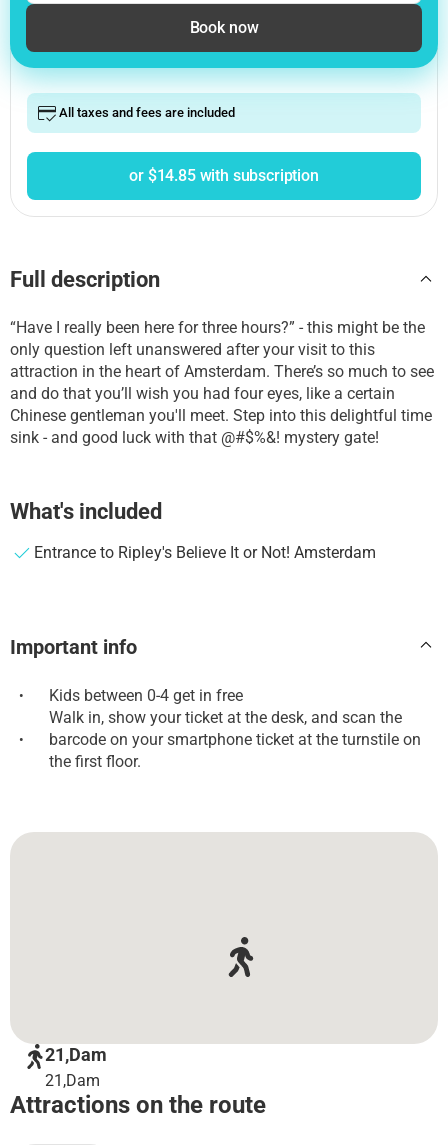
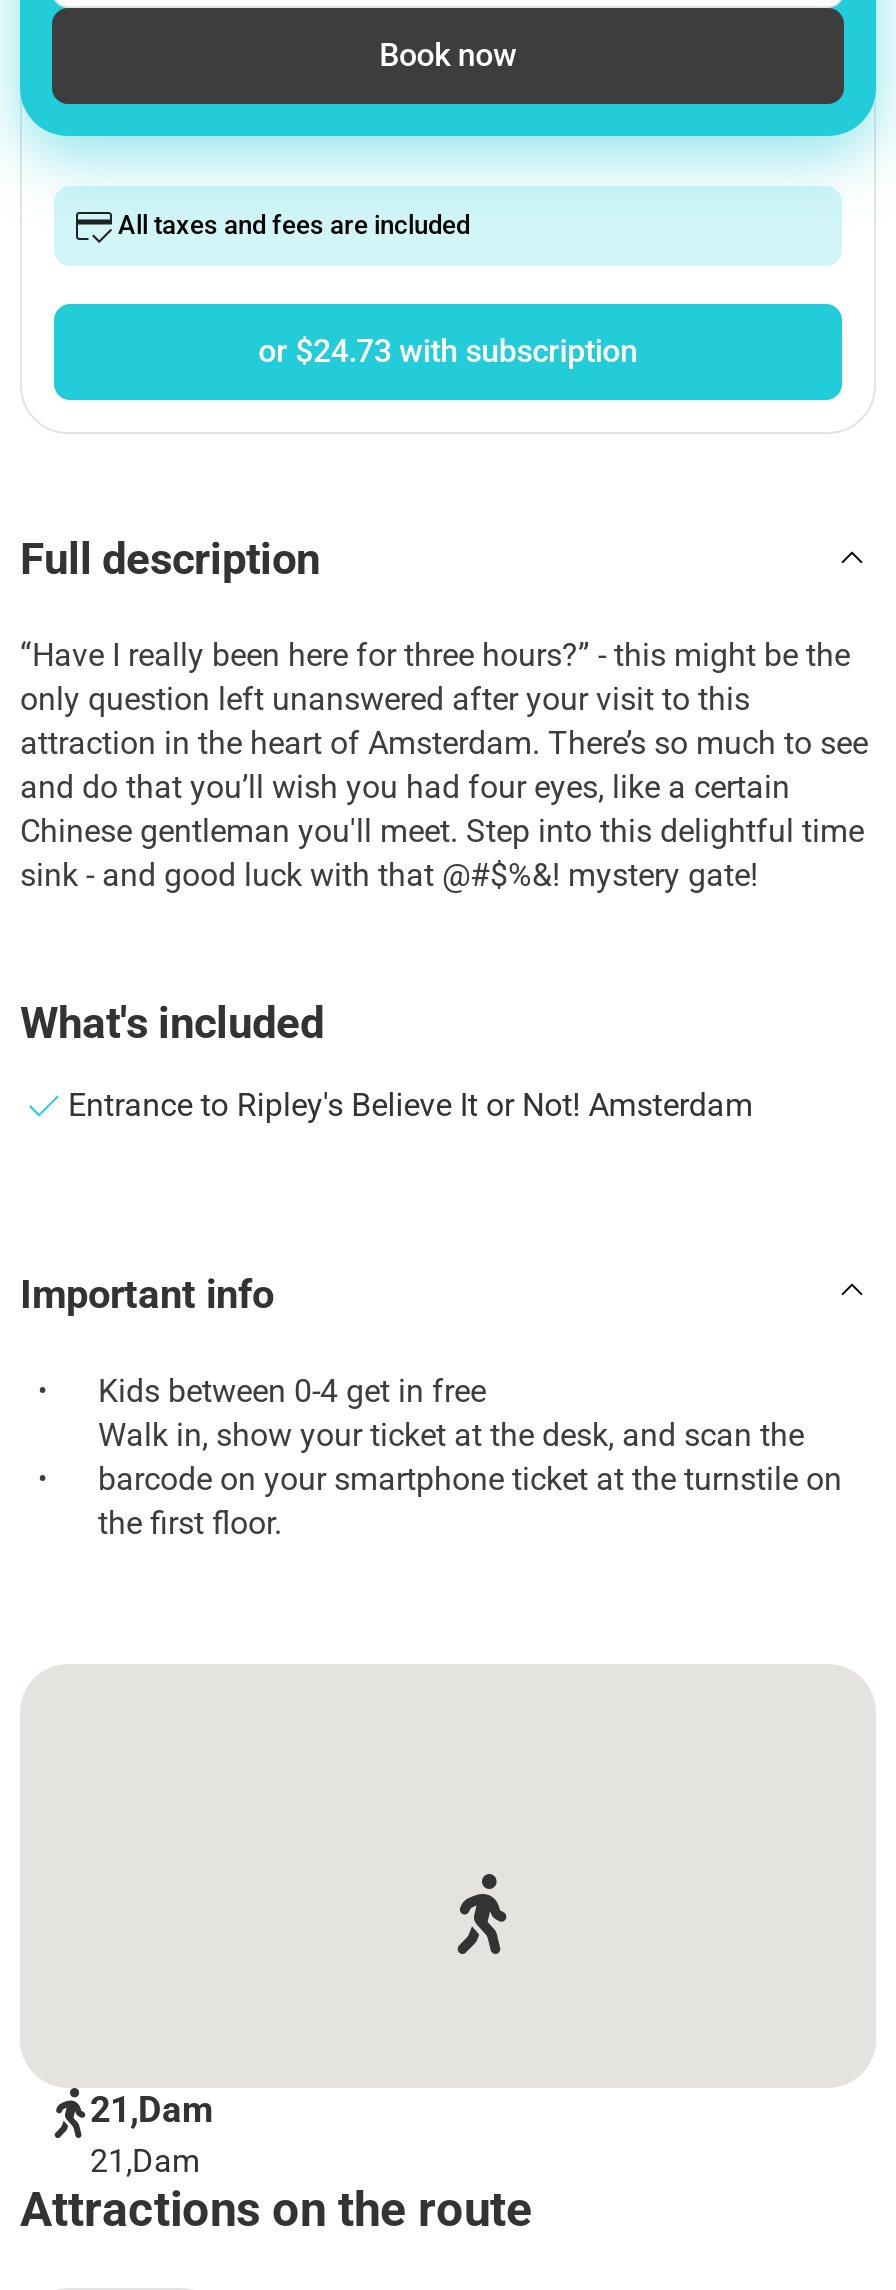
[129,166,319,185] or $14.85 with subscription -> [258,331,638,369] or $24.73 with subscription

